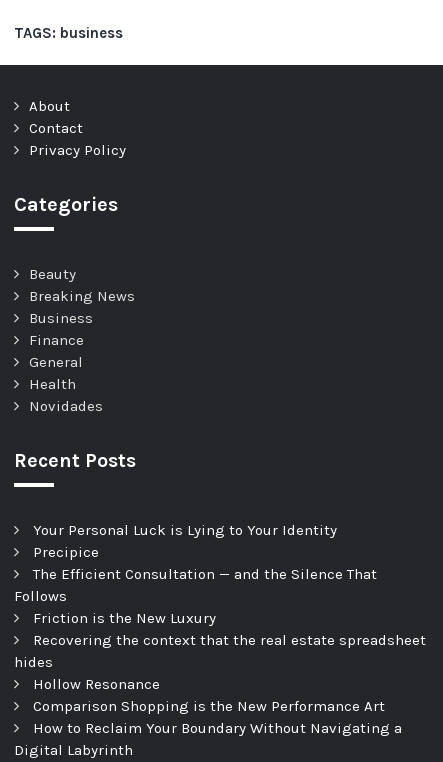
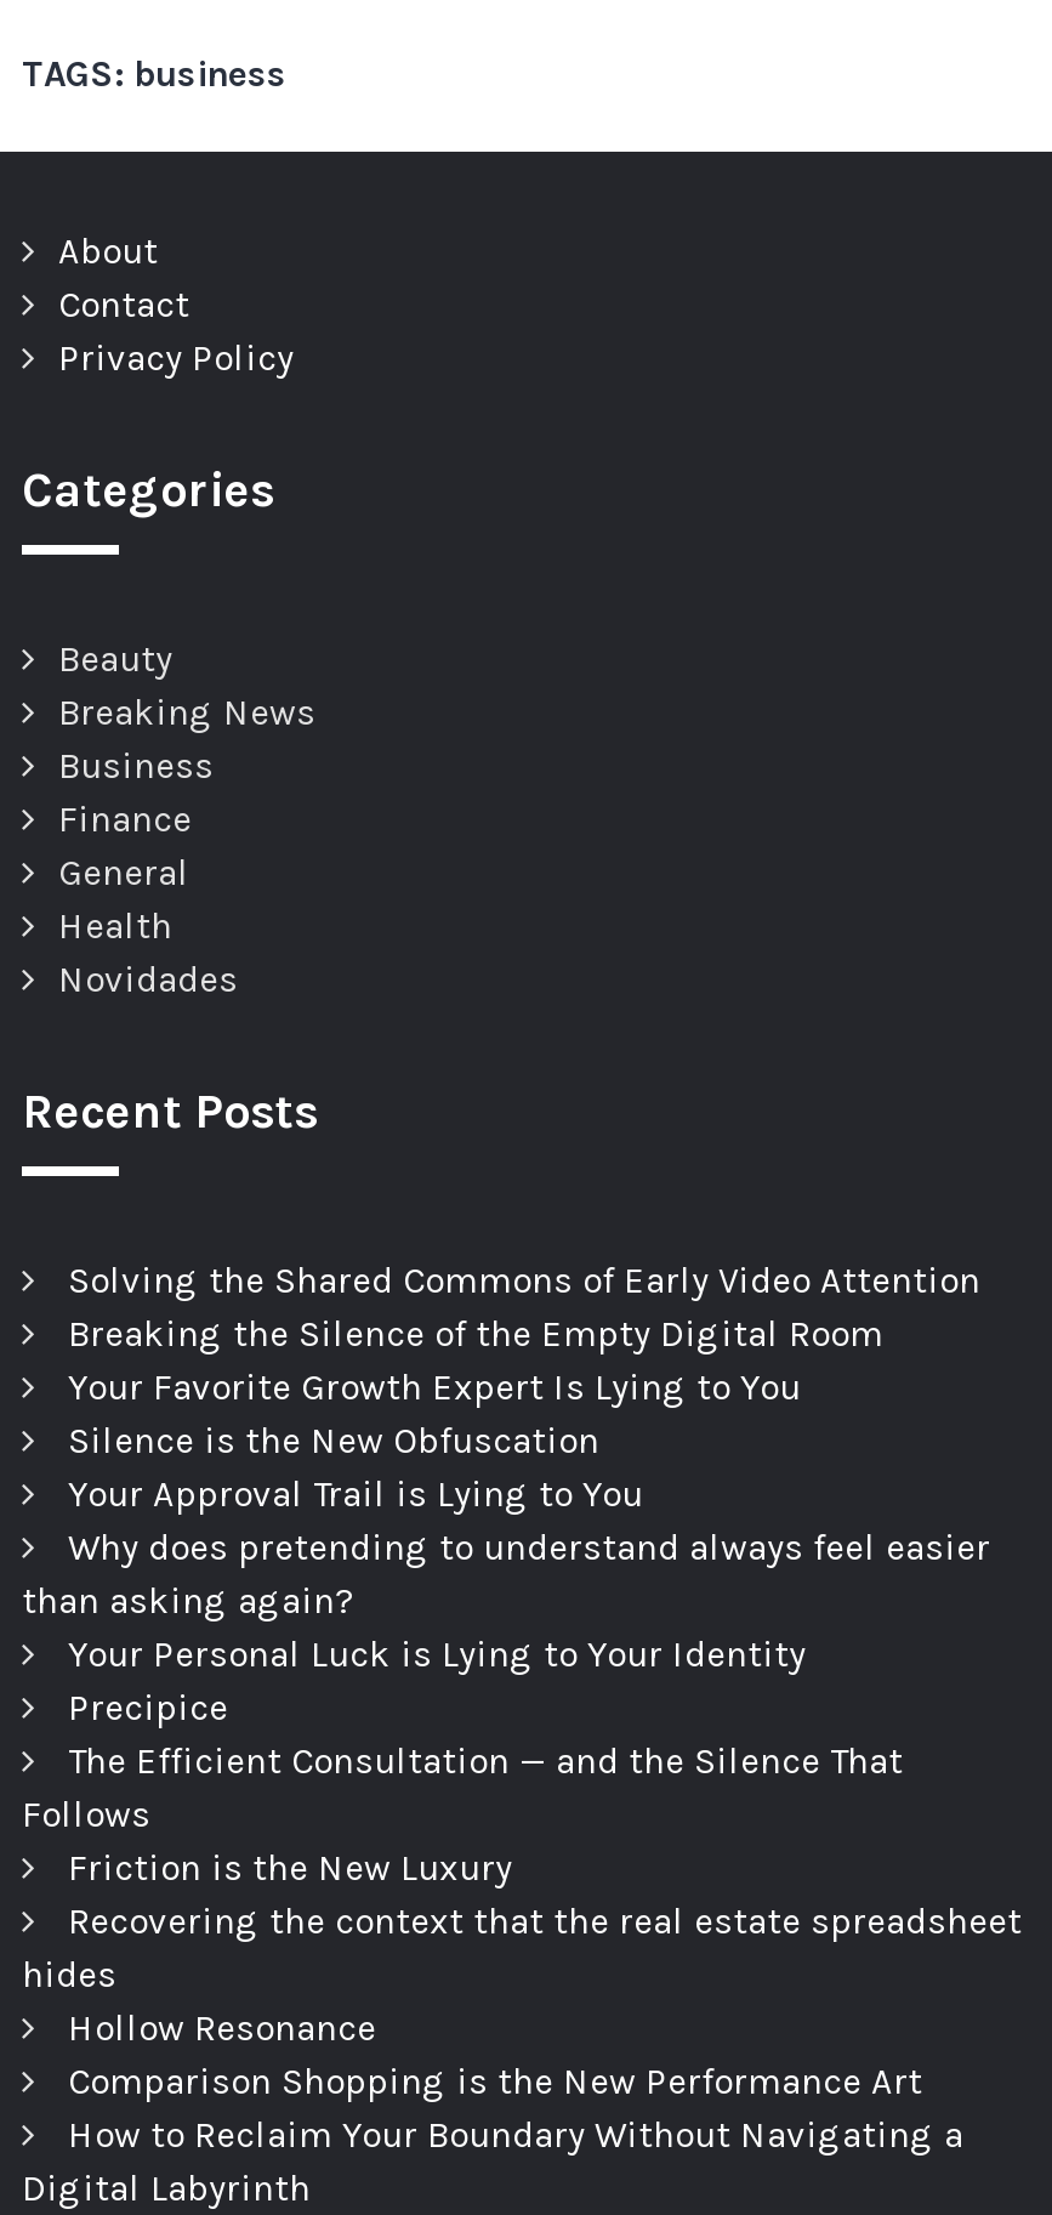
none -> [22,1257,990,1621] Solving the Shared Commons of Early Video Attention | Breaking the Silence of the Empty Digital Room | Your Favorite Growth Expert Is Lying to You | Silence is the New Obfuscation | Your Approval Trail is Lying to You | Why does pretending to understand always feel easier | than asking again?

